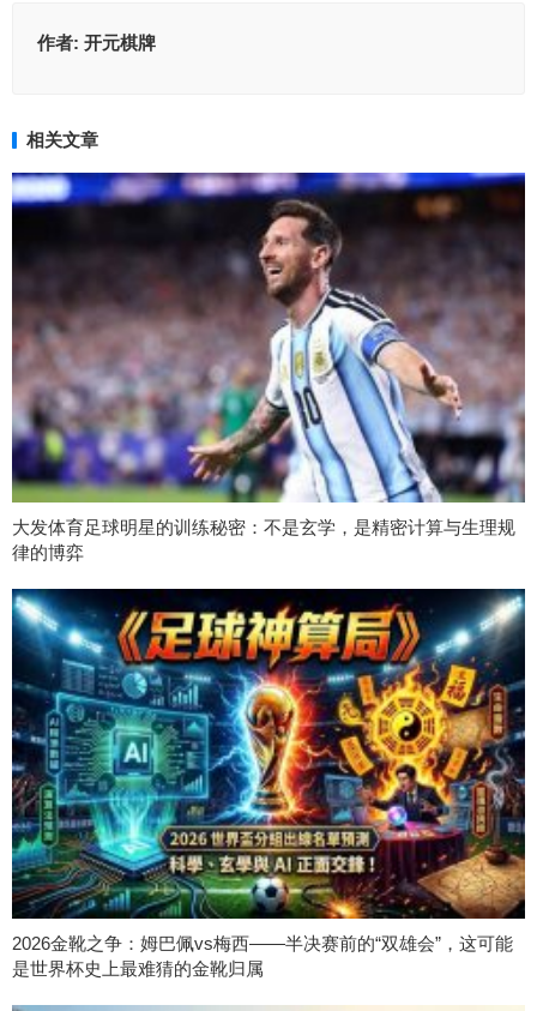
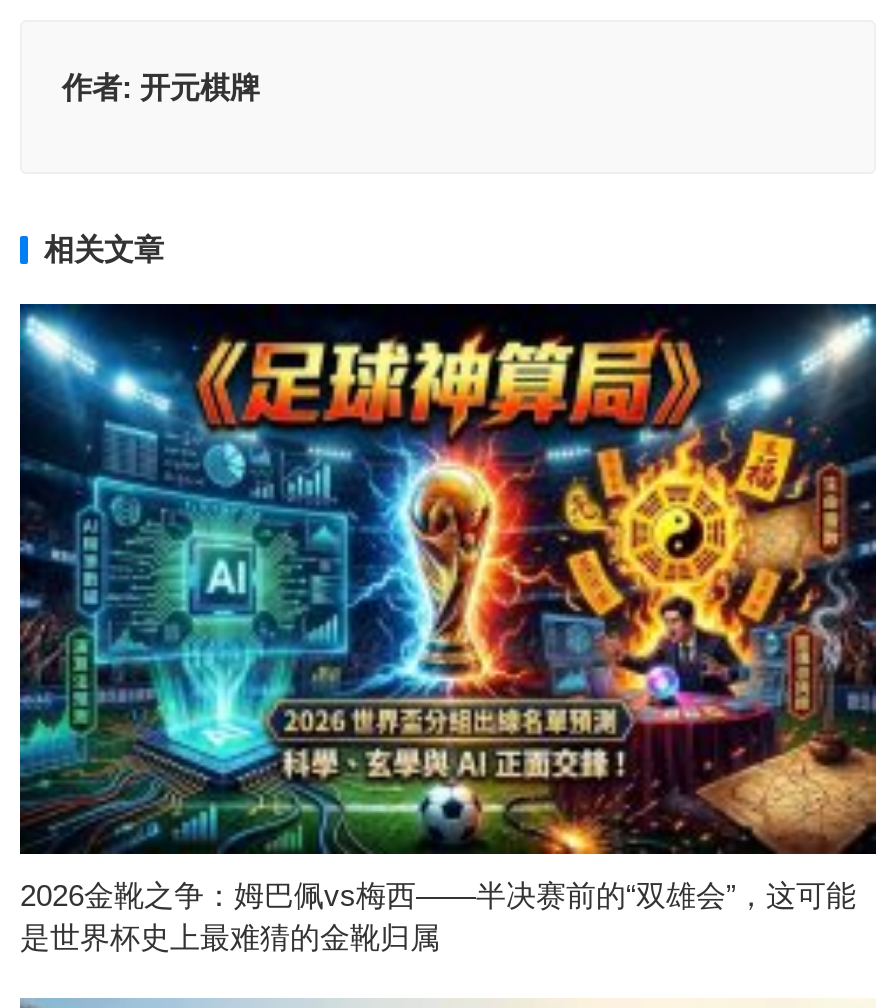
[11,171,526,562] [image] | 大发体育足球明星的训练秘密：不是玄学，是精密计算与生理规 | 律的博弈 -> none

